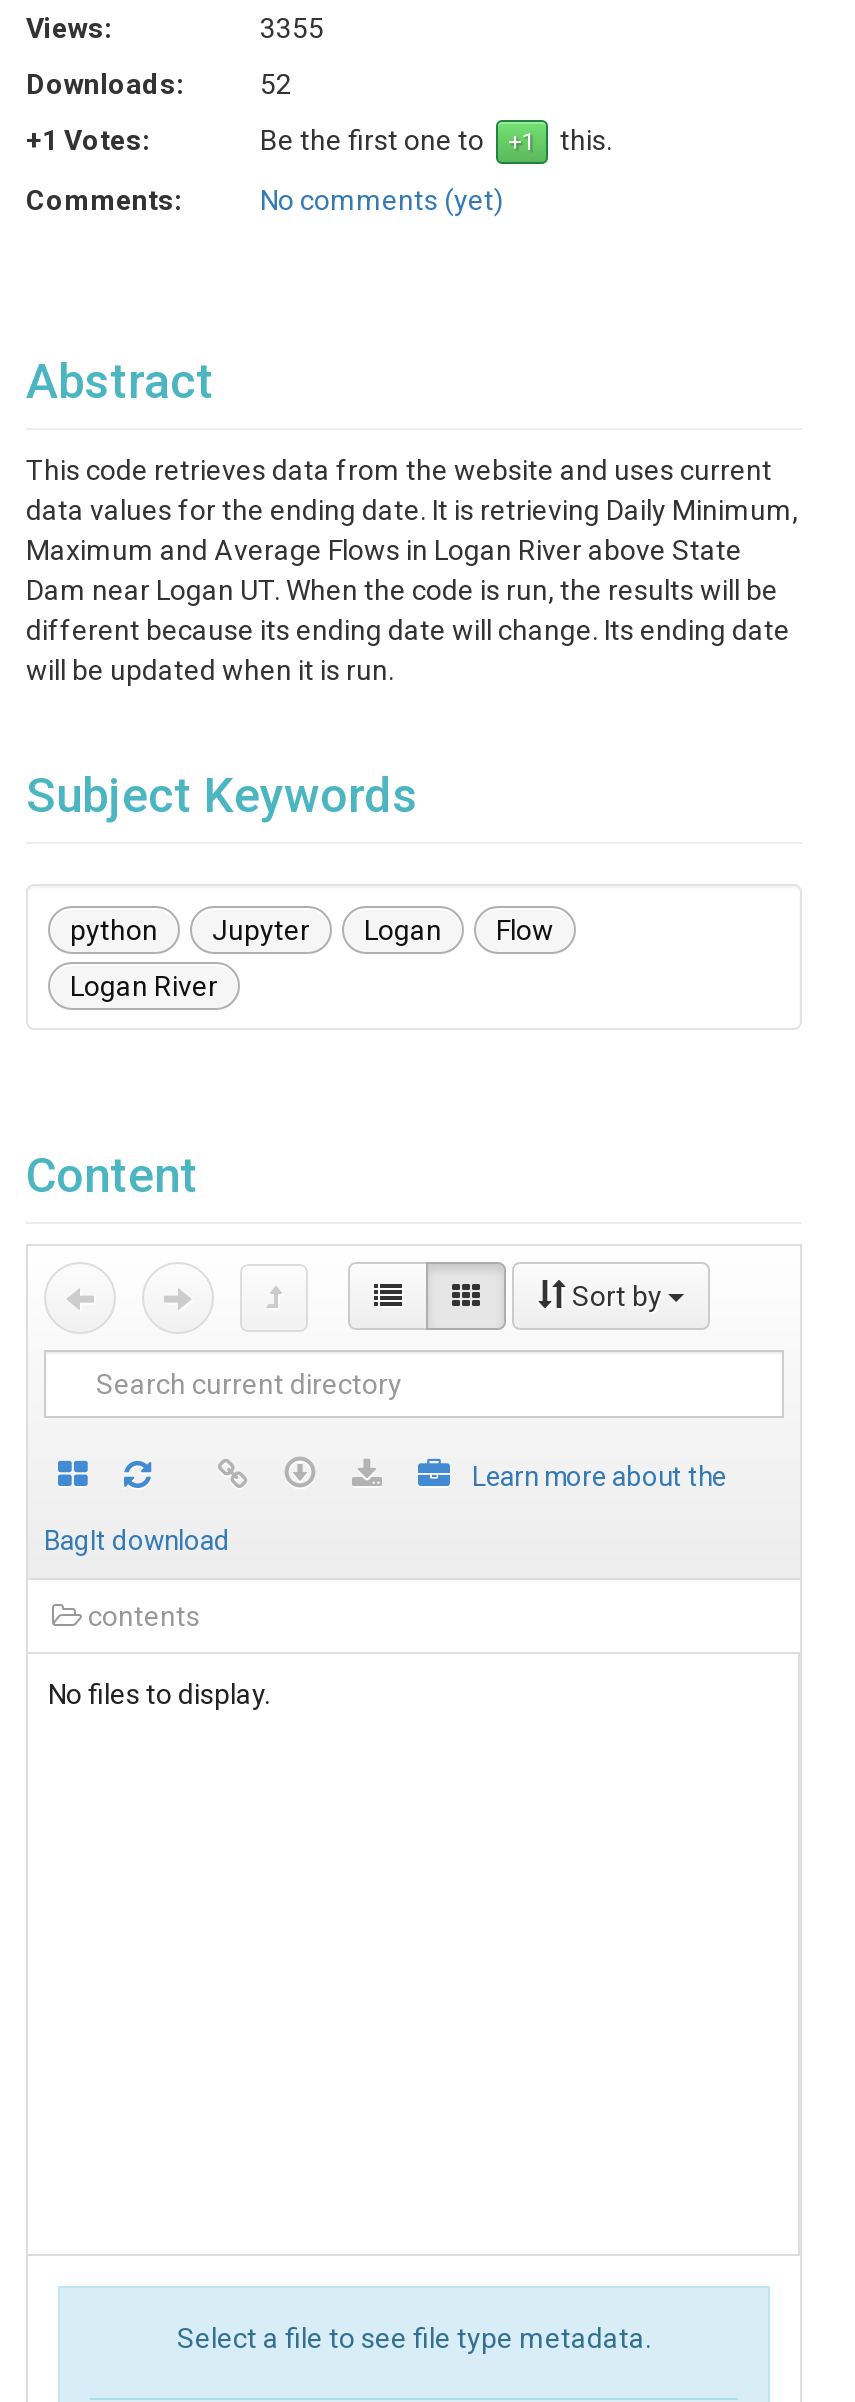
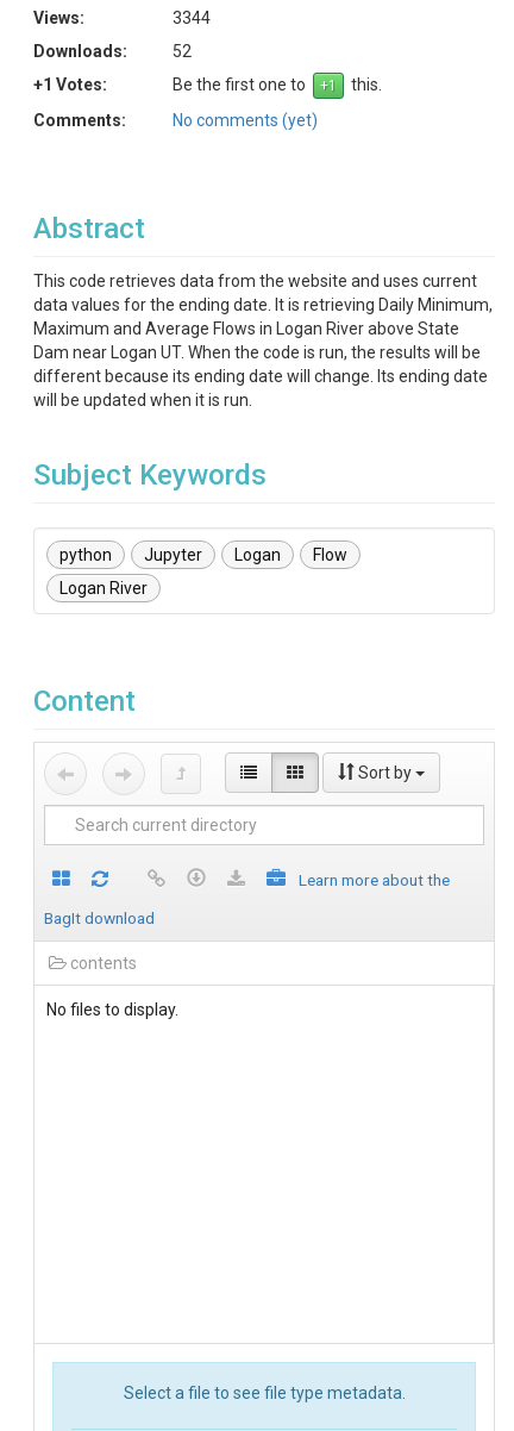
[260,12,324,44] 3355 -> [173,8,211,27] 3344

